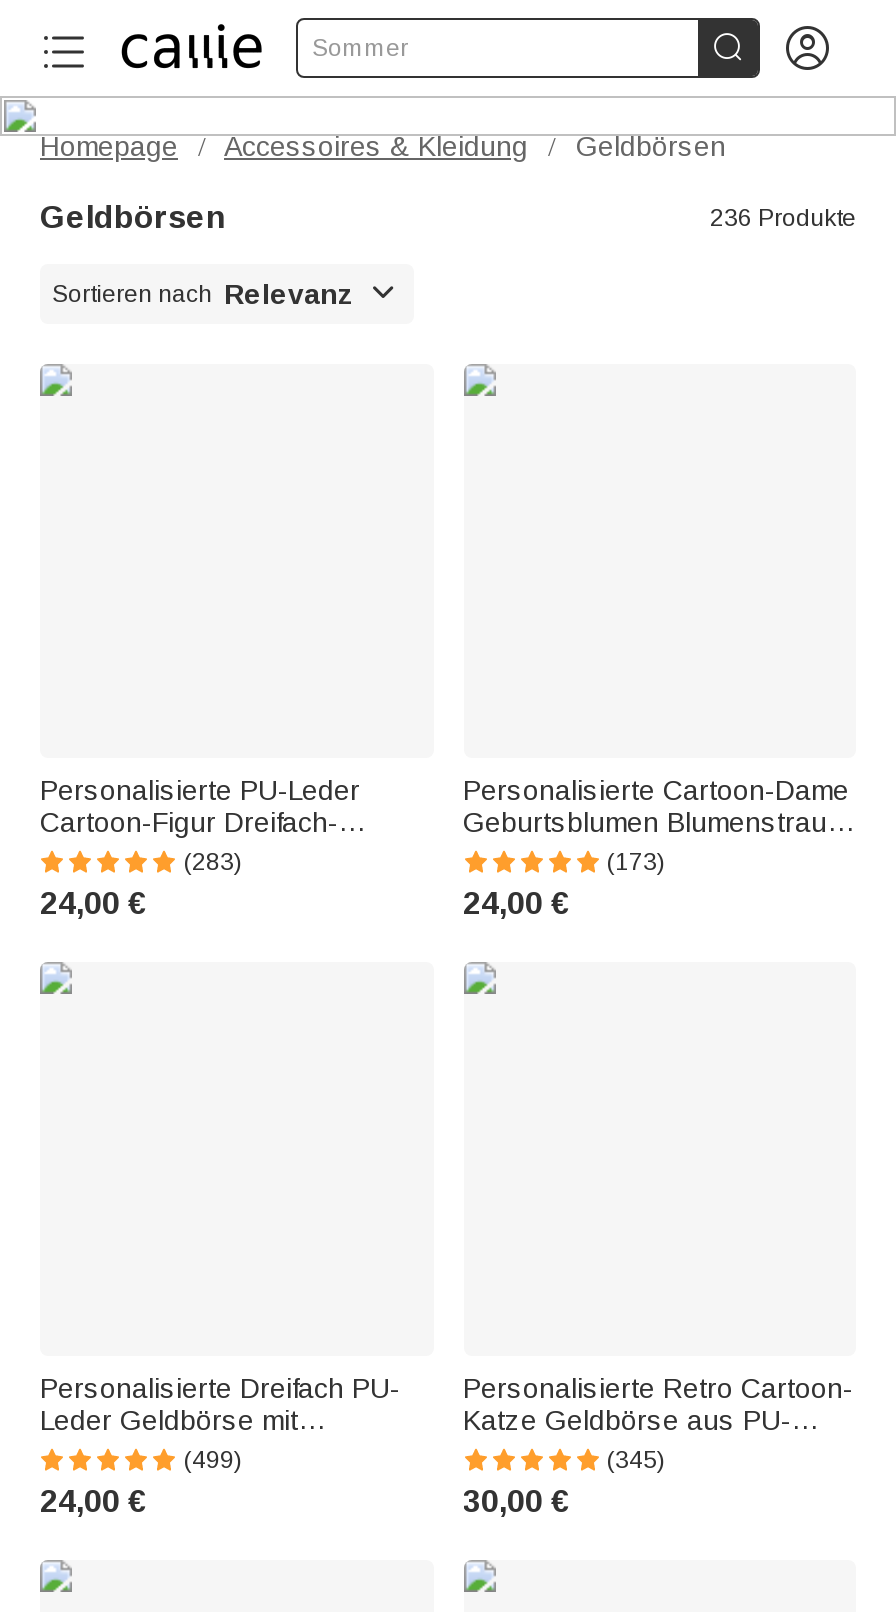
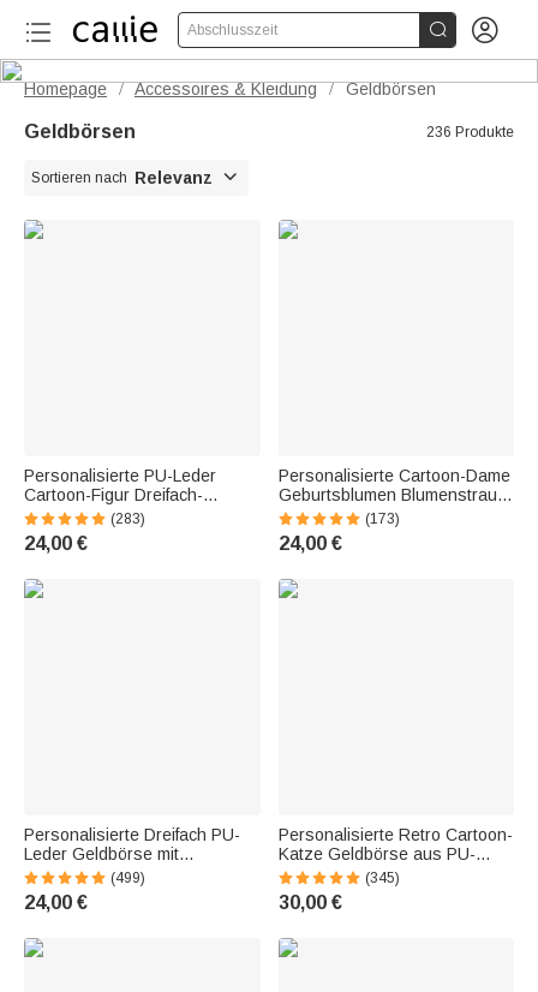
[312,34,408,62] Sommer -> [187,22,277,38] Abschlusszeit

